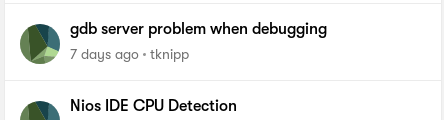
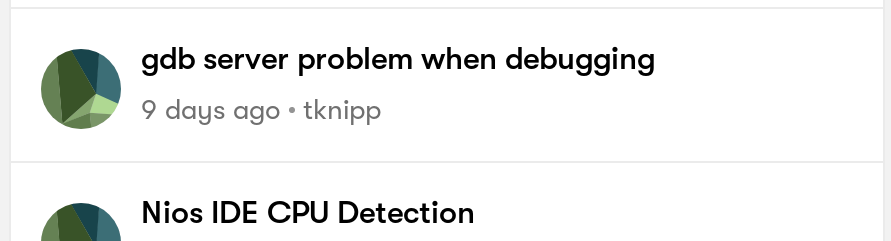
[70,46,189,62] 7 days ago tknipp -> [141,93,381,125] 9 days ago tknipp

